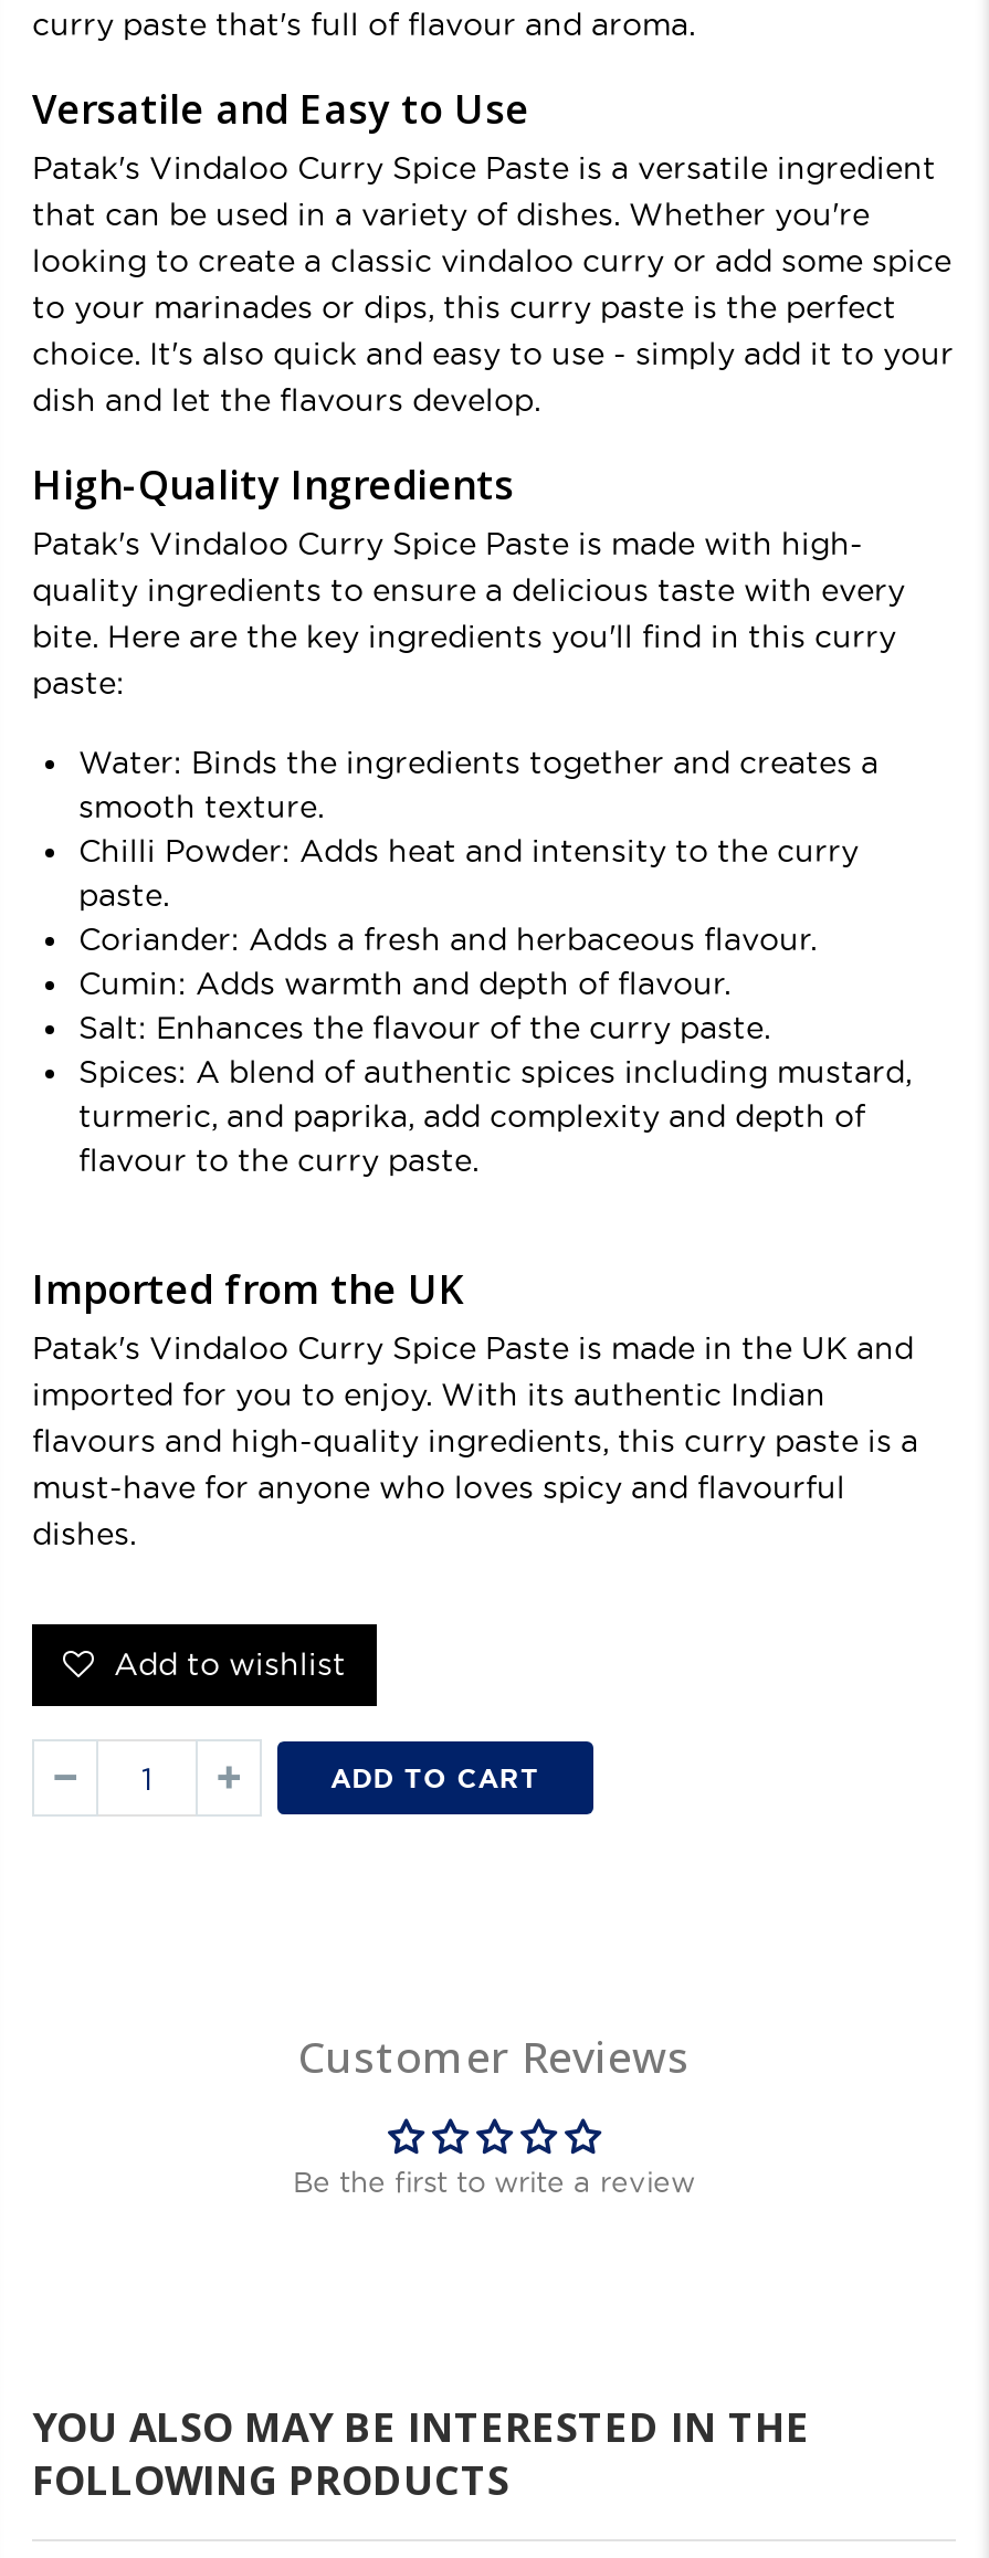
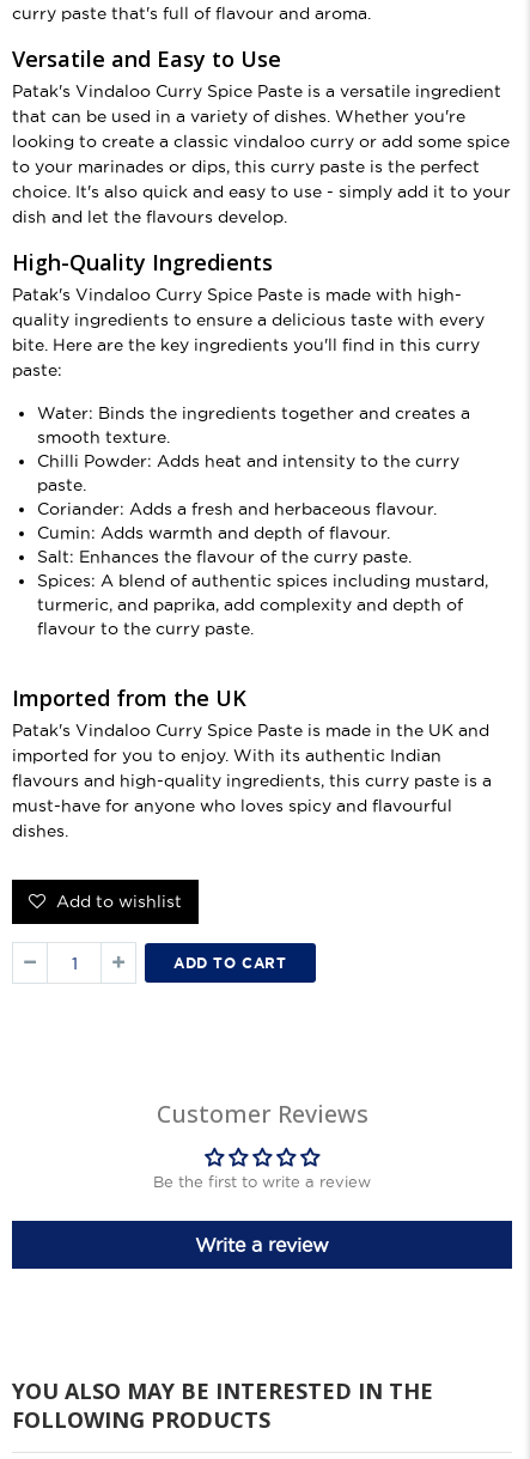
none -> [195,1234,329,1256] Write a review

